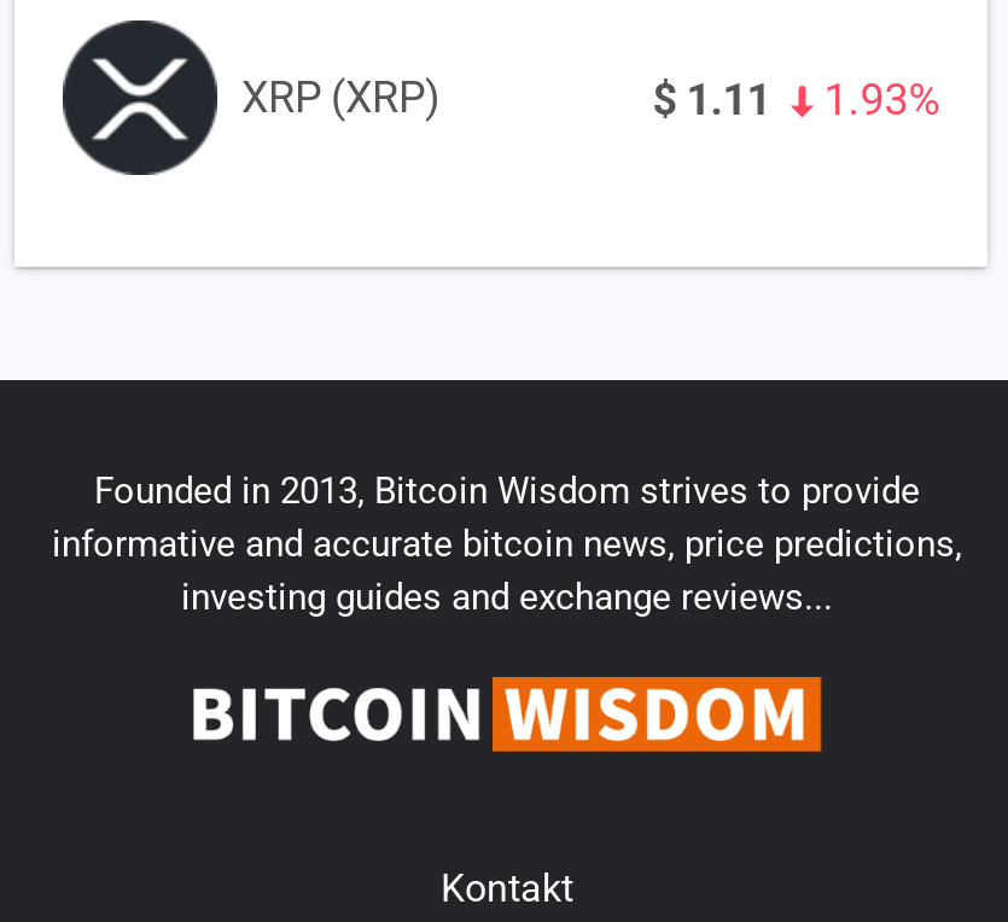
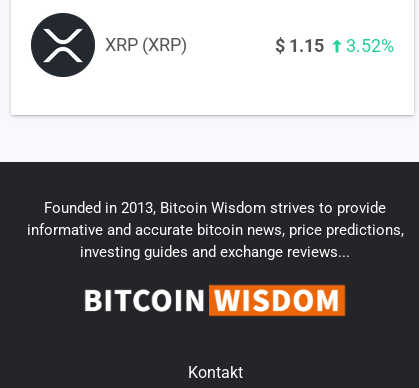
[652,74,771,125] $ 1.11 -> [275,35,324,56] $ 1.15
[824,74,940,125] 1.93% -> [346,35,394,56] 3.52%

